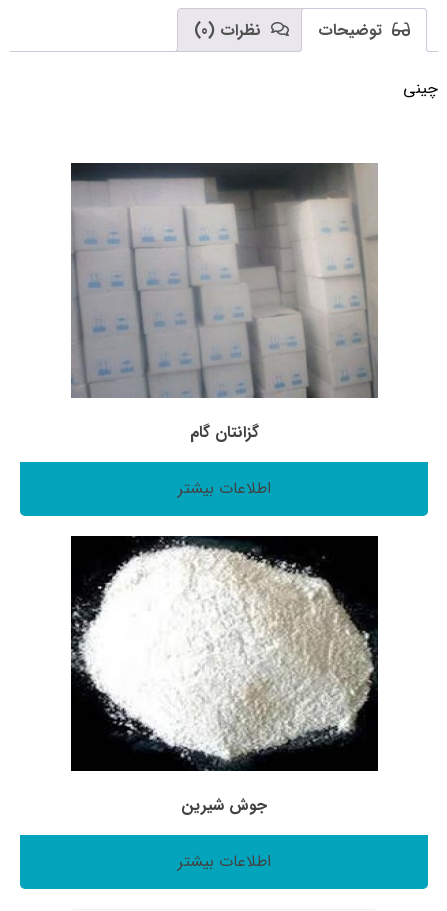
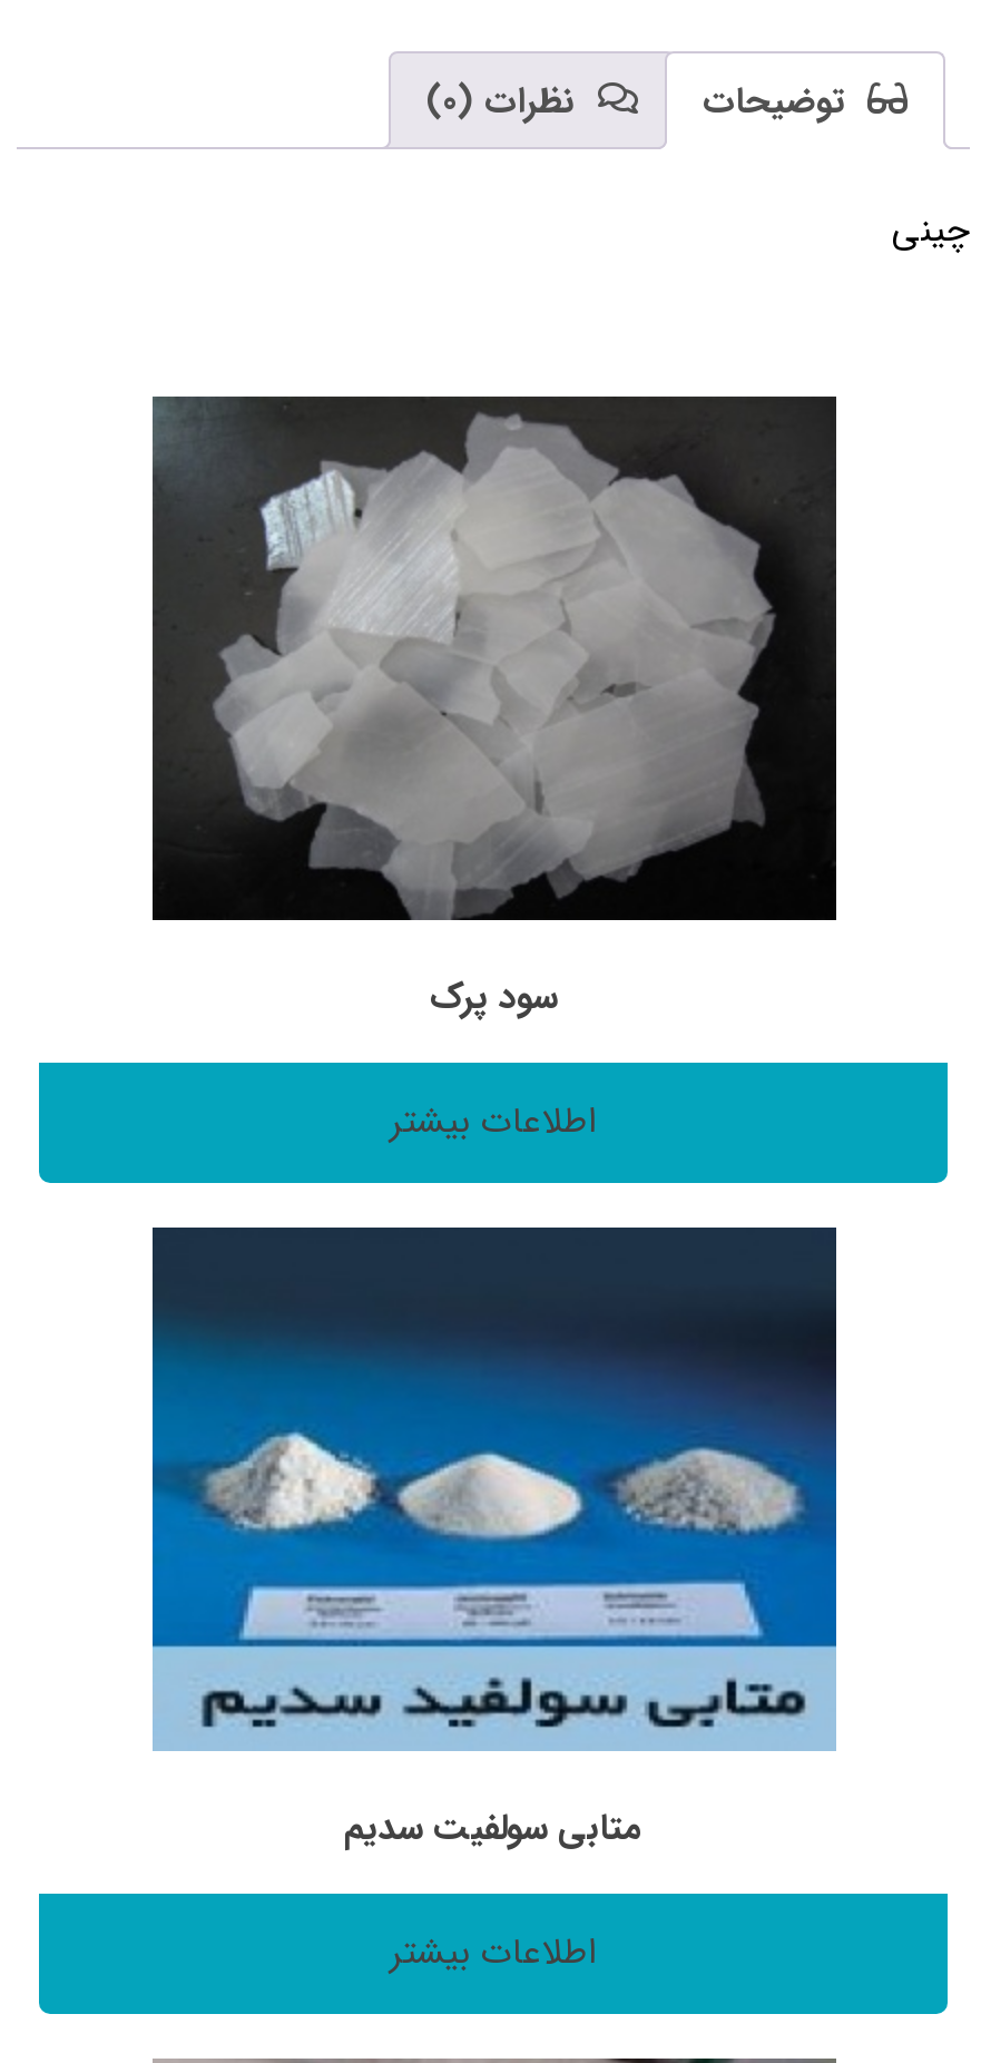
[70,163,378,445] [image] | گزانتان گام -> [150,397,836,1026] [image] | سود پرک
[70,536,379,818] [image] | جوش شیرین -> [150,1228,838,1857] [image] | متابی سولفیت سدیم

